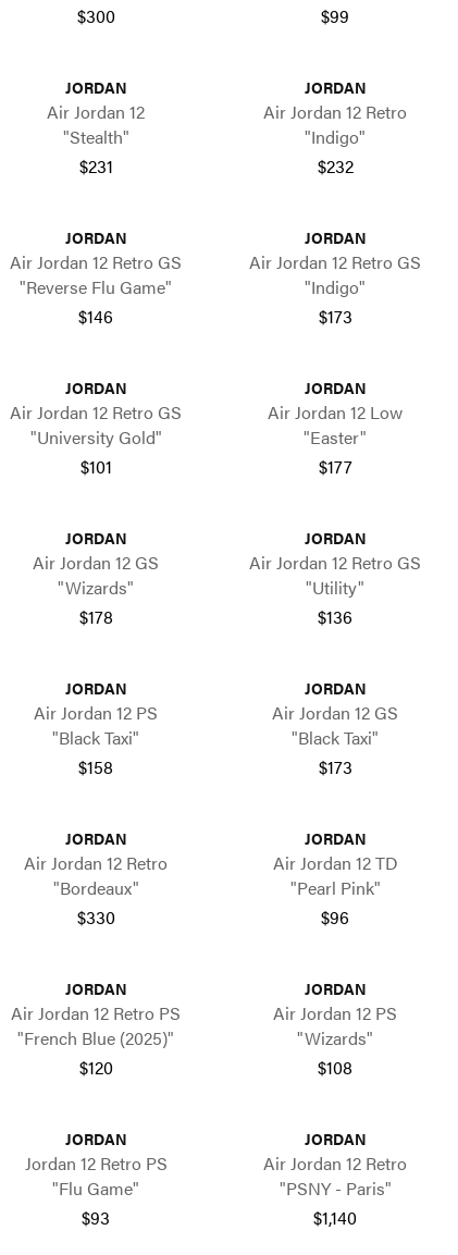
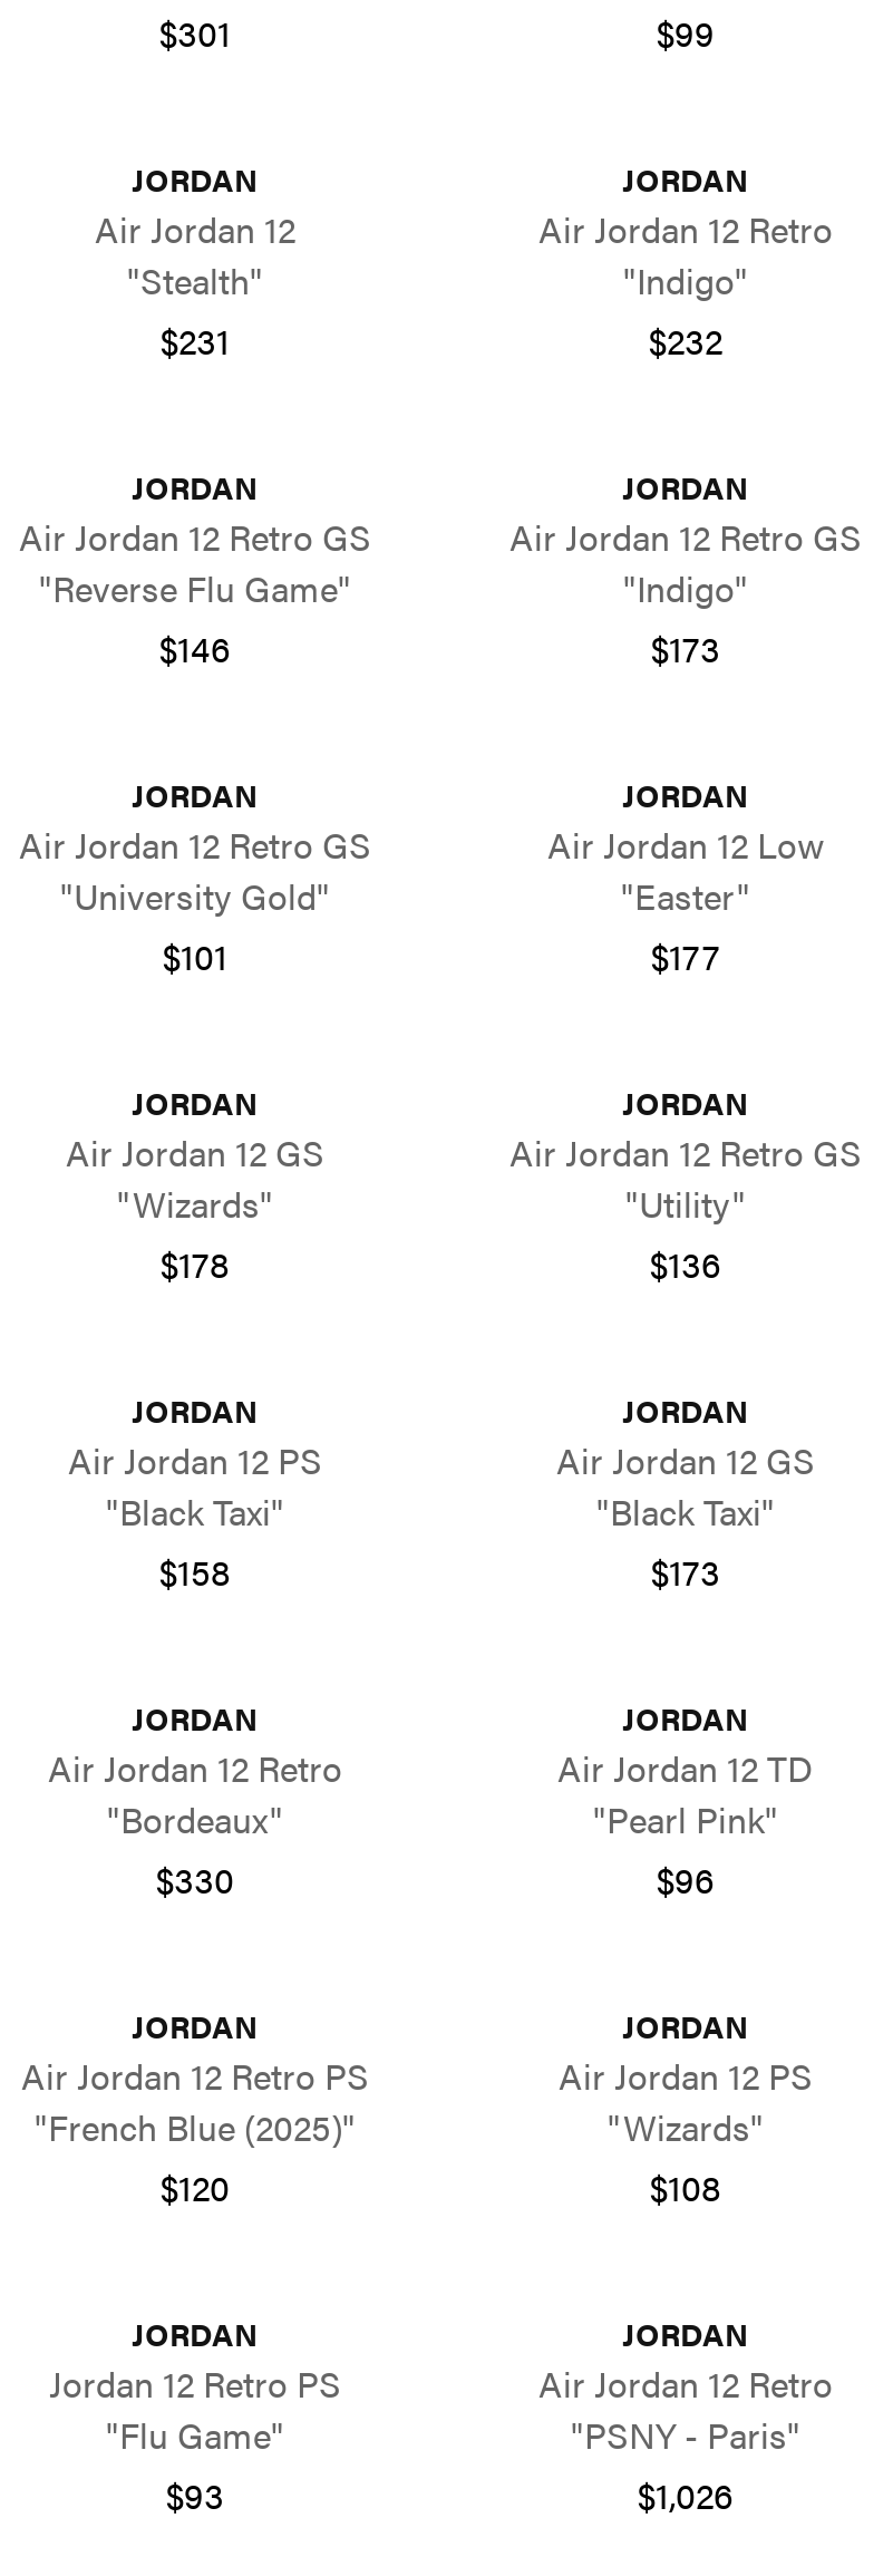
[77,3,115,28] $300 -> [159,7,231,58] $301
[313,1205,357,1230] $1,140 -> [638,2469,734,2520] $1,026

